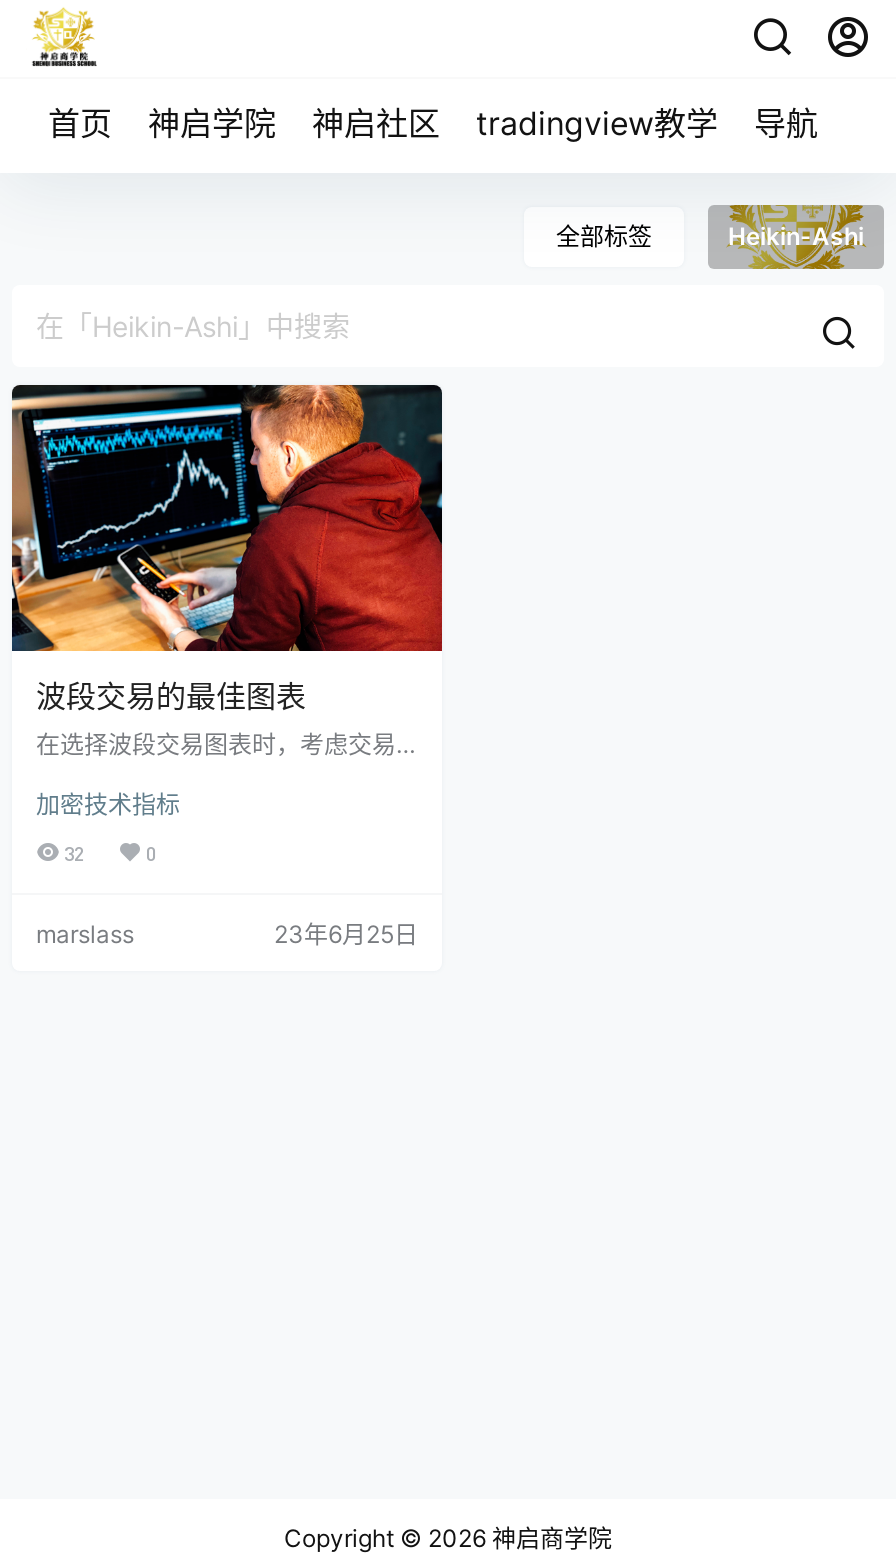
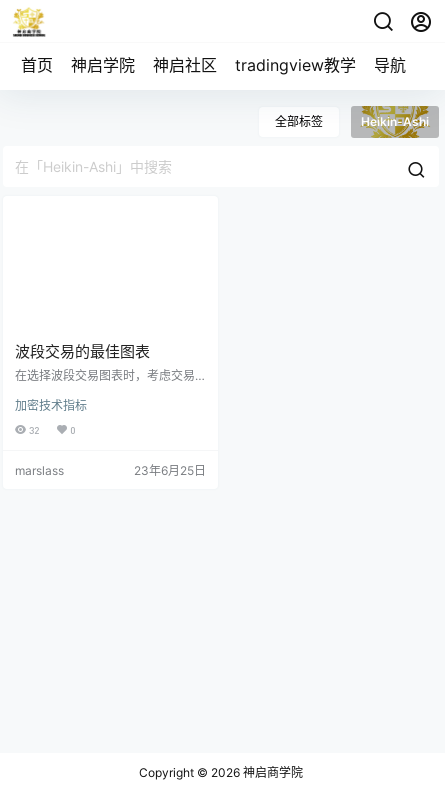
[10,383,444,653] [image] -> none

